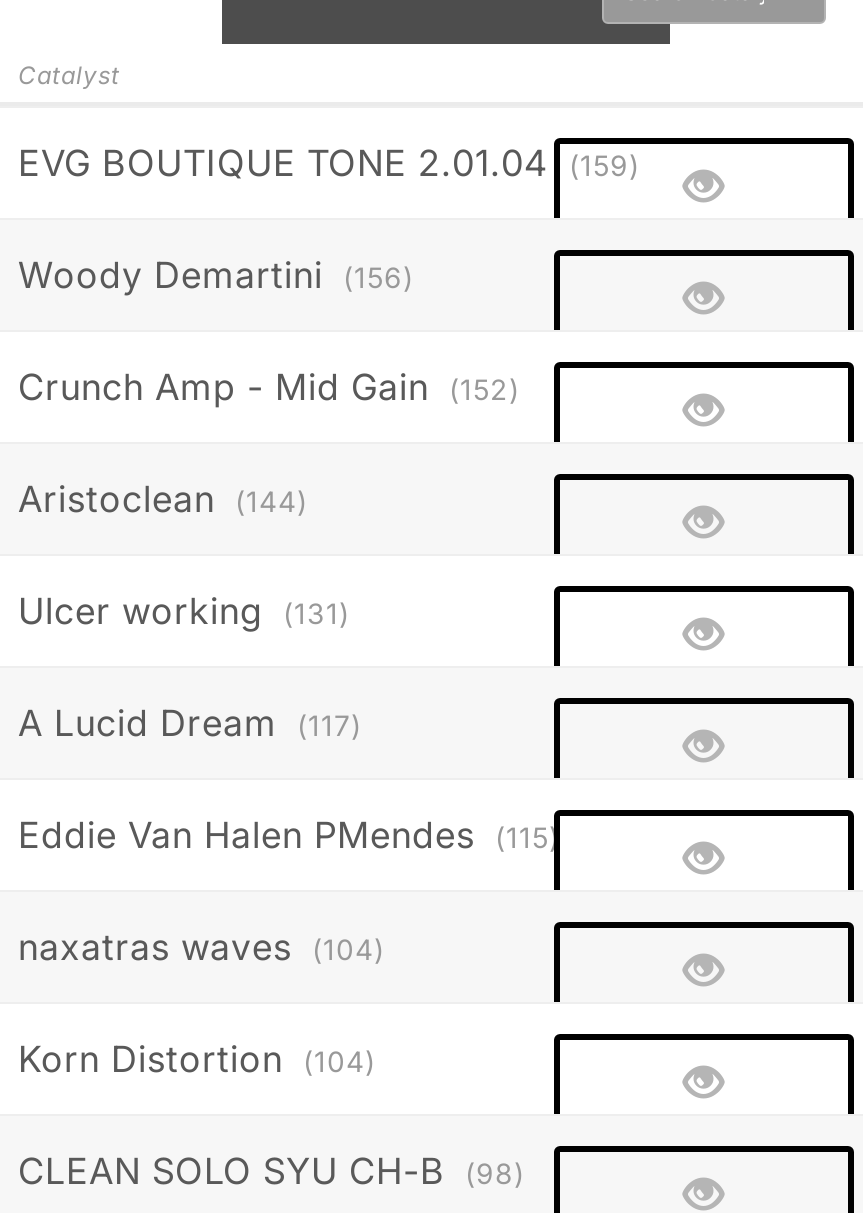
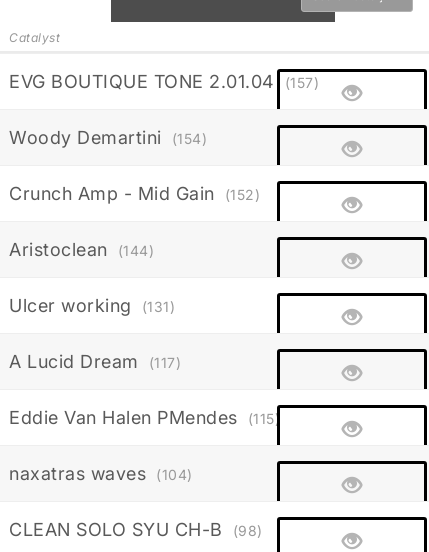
[18,142,640,184] EVG BOUTIQUE TONE 2.01.04 (159) -> [9,71,319,92] EVG BOUTIQUE TONE 2.01.04 (157)
[18,254,414,296] Woody Demartini (156) -> [9,127,207,148] Woody Demartini (154)
[18,1038,376,1080] Korn Distortion (104) -> none

